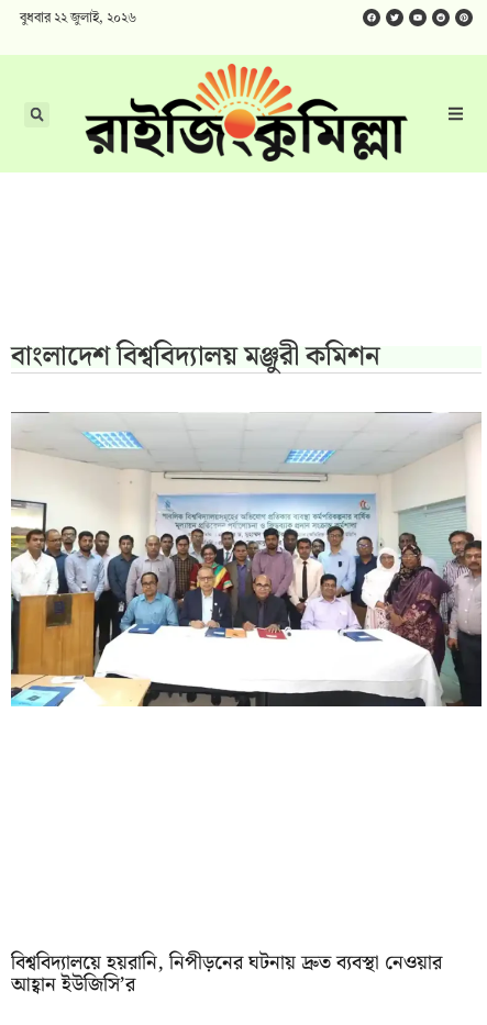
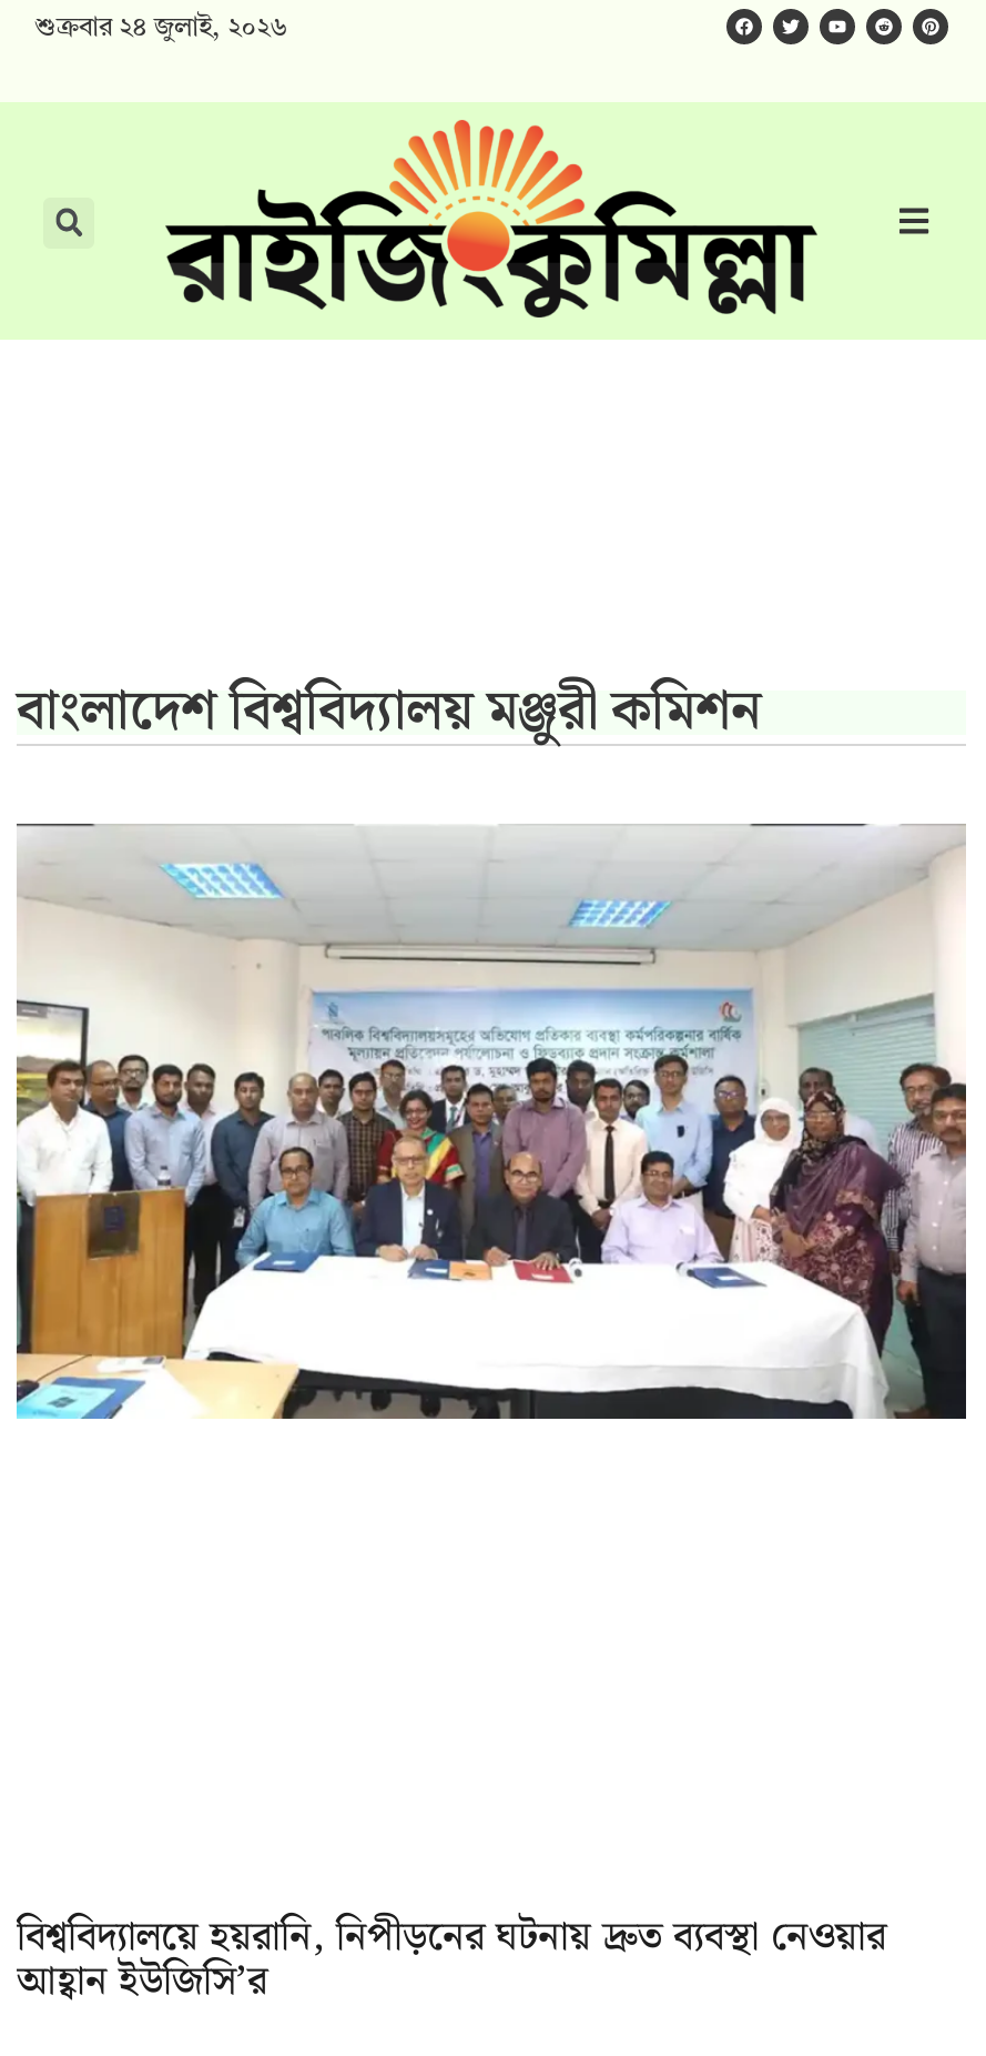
[20,12,136,25] বুধবার ২২ জুলাই, ২০২৬ -> [34,16,287,42] শুক্রবার ২৪ জুলাই, ২০২৬

